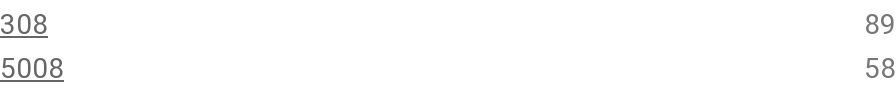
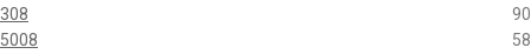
[864,8,896,40] 89 -> [512,5,531,23] 90

